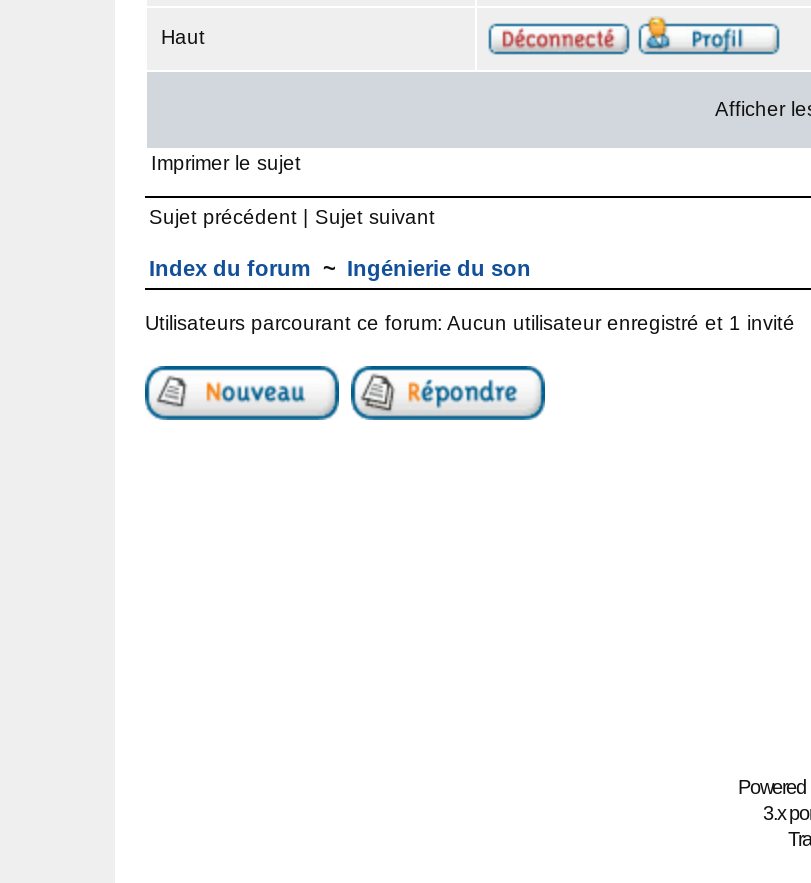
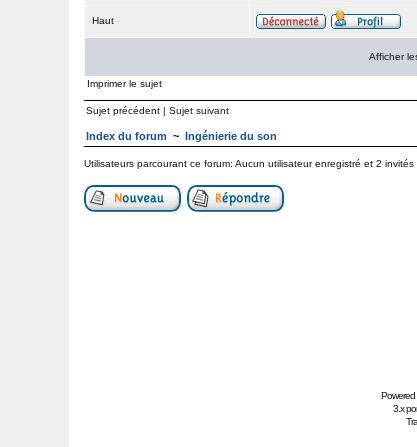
[145,312,795,334] Utilisateurs parcourant ce forum: Aucun utilisateur enregistré et 1 invité -> [84,158,414,169] Utilisateurs parcourant ce forum: Aucun utilisateur enregistré et 2 invités

